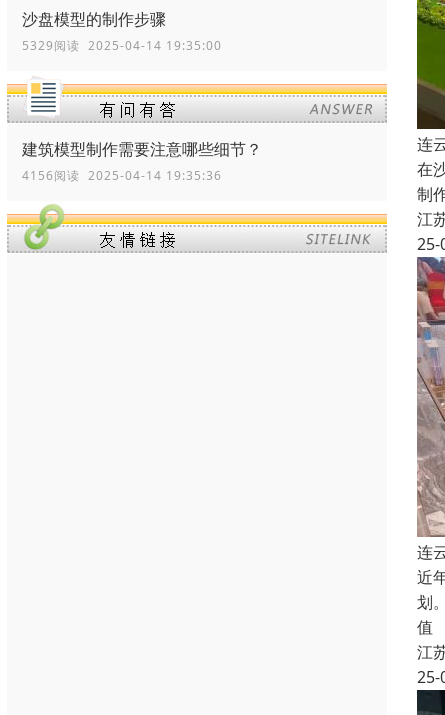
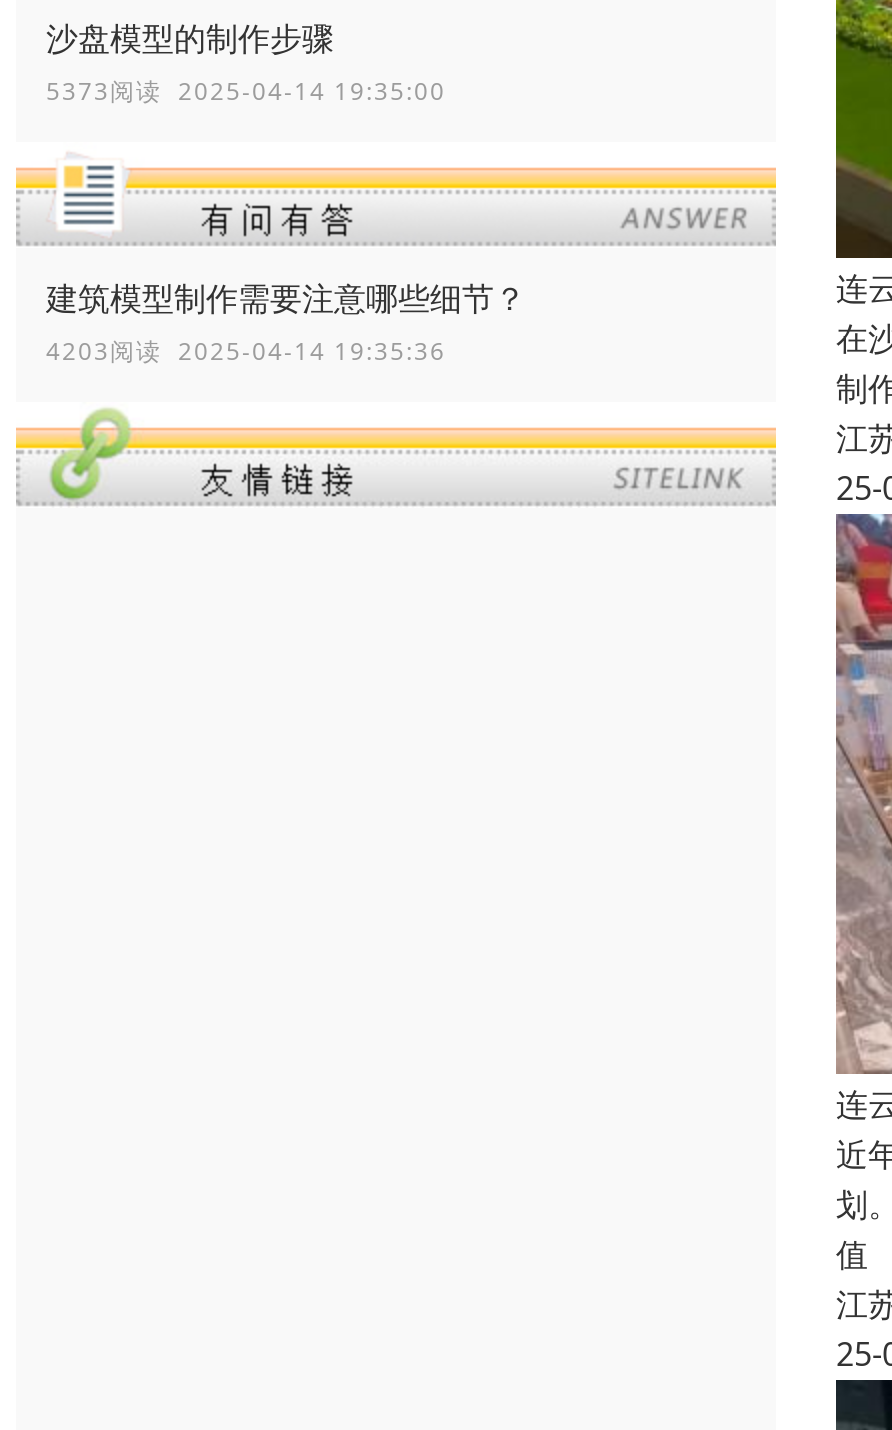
[22,37,222,54] 5329阅读 2025-04-14 19:35:00 -> [46,74,446,108] 5373阅读 2025-04-14 19:35:00
[22,167,222,184] 4156阅读 2025-04-14 19:35:36 -> [46,334,446,368] 4203阅读 2025-04-14 19:35:36

